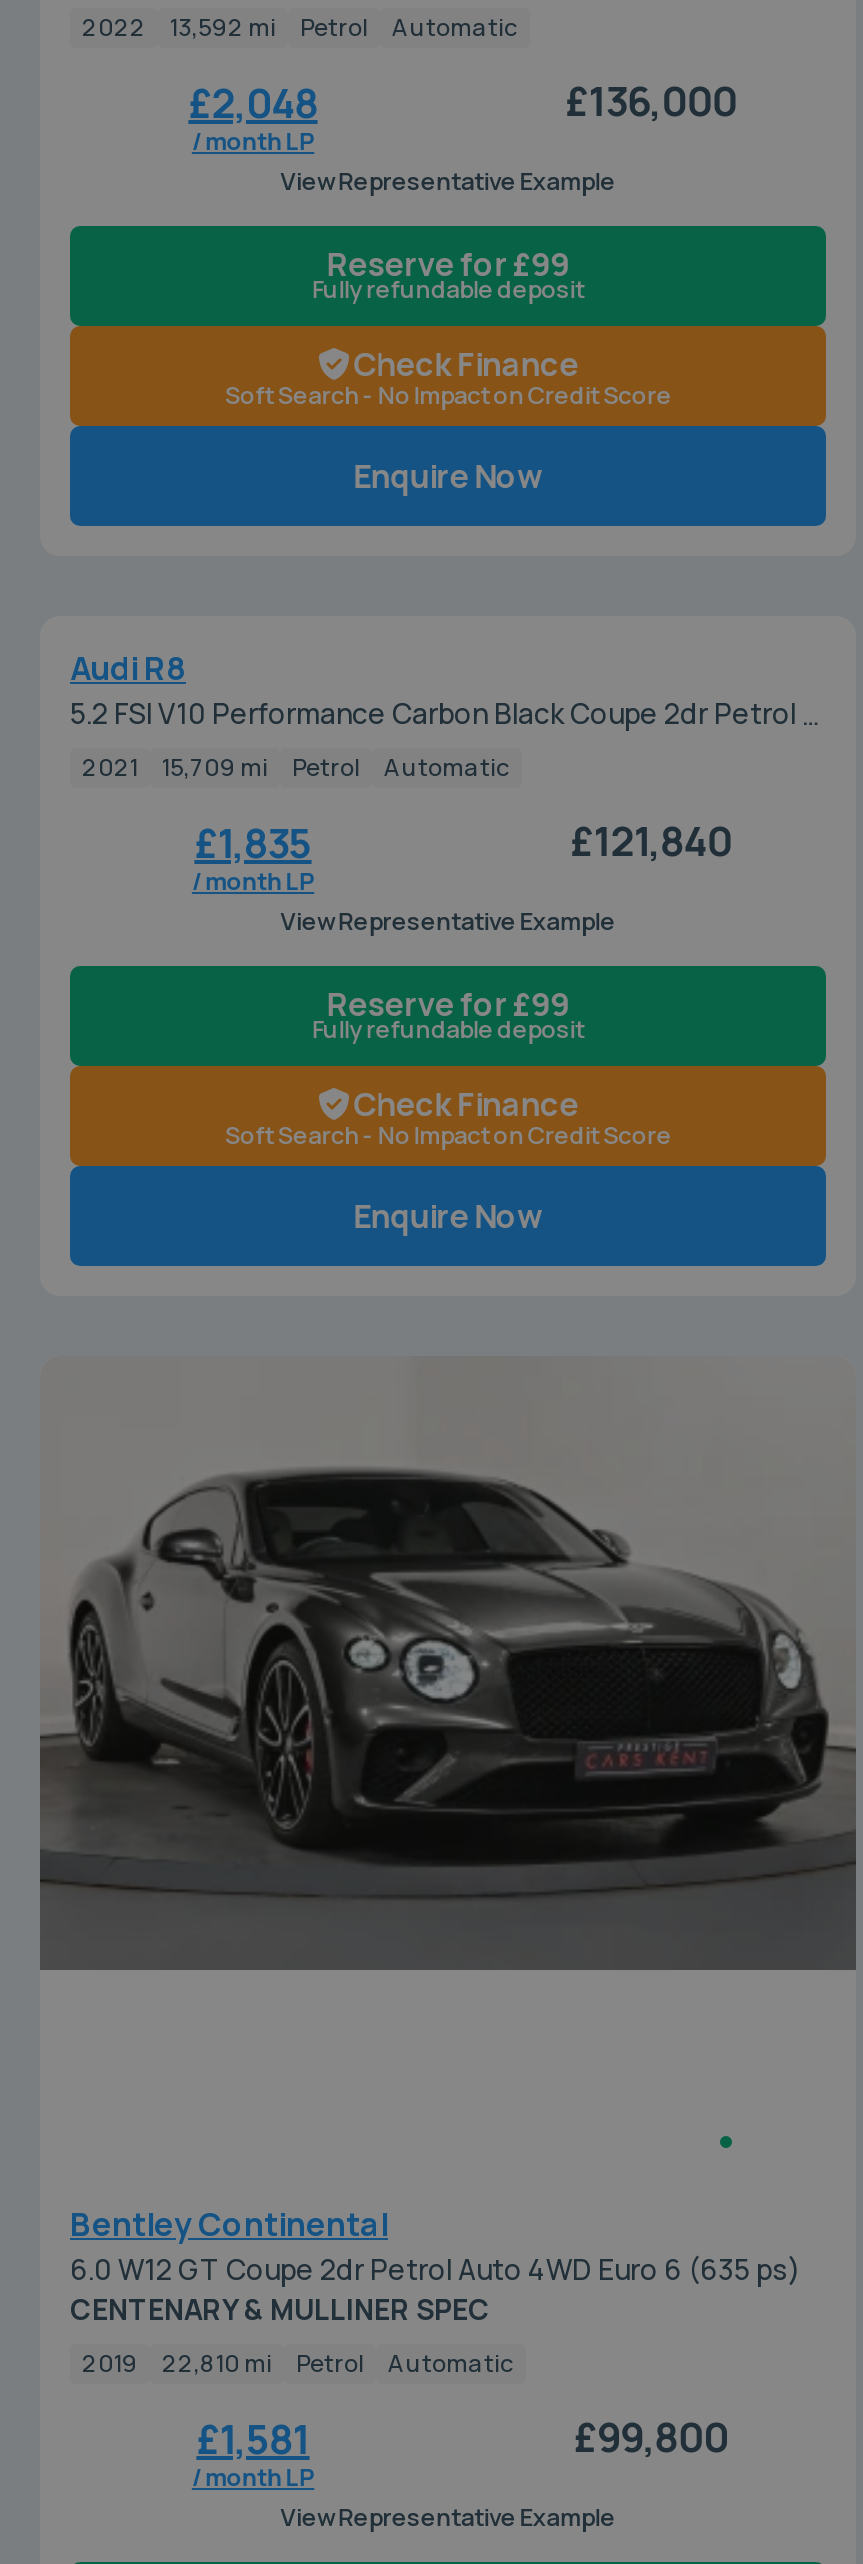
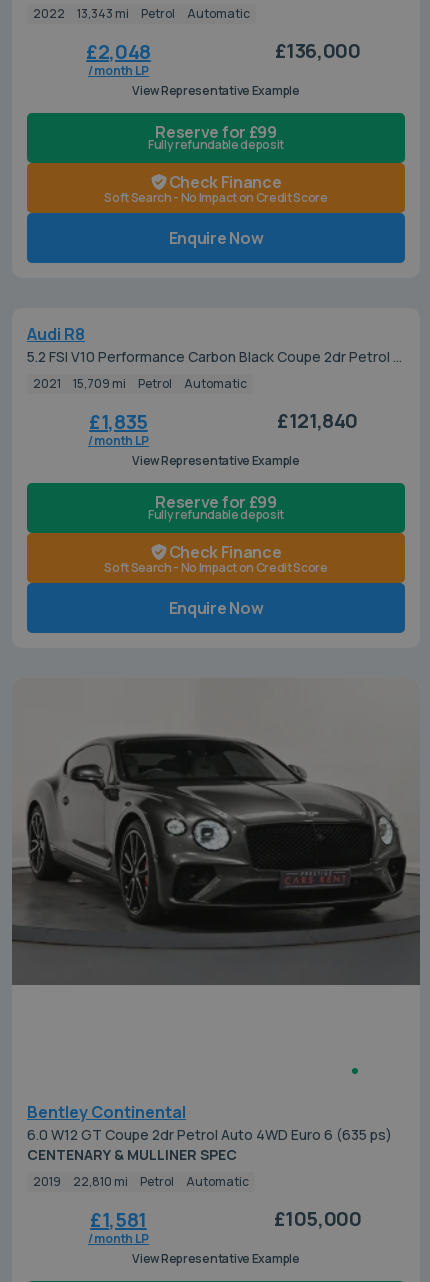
[82,11,518,45] 2022 13,592 mi Petrol Automatic -> [33,5,250,22] 2022 13,343 mi Petrol Automatic
[574,2411,728,2465] £99,800 -> [274,1205,361,1232] £105,000

